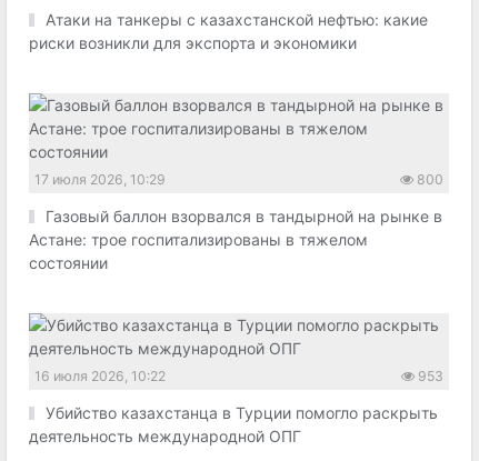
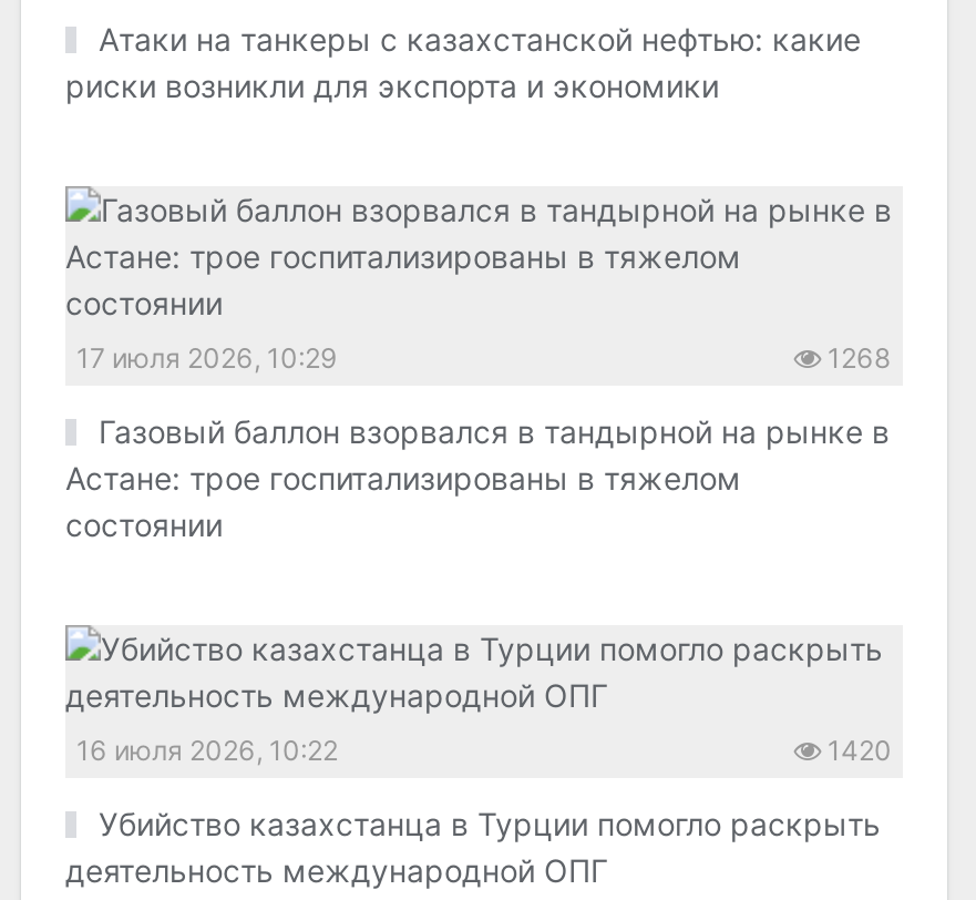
[413,171,443,188] 800 -> [821,342,892,375] 1268
[415,368,443,385] 953 -> [821,734,892,767] 1420

